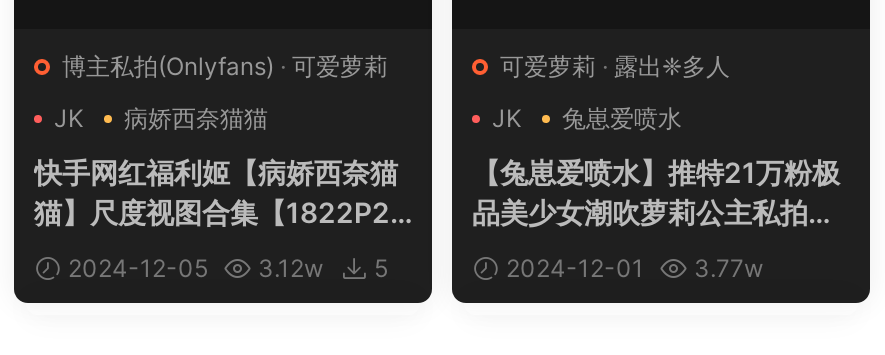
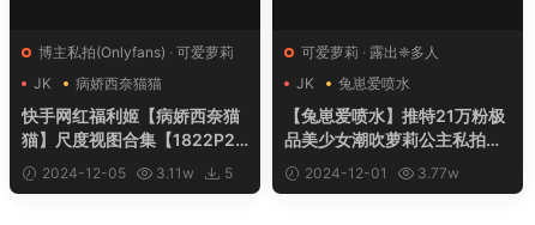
[252,253,324,283] 3.12w -> [152,164,194,182] 3.11w

